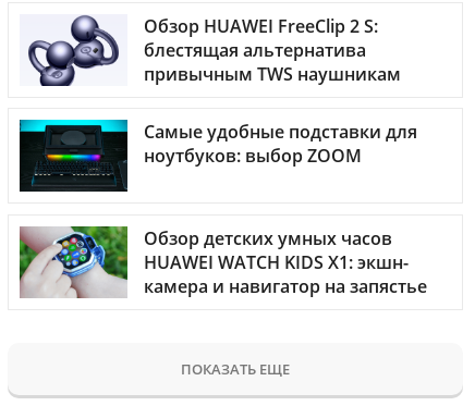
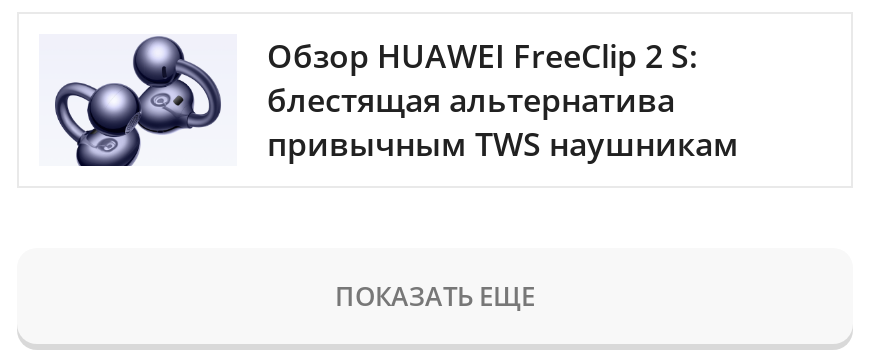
[19,119,427,298] [image] | Самые удобные подставки для | ноутбуков: выбор ZOOM | Обзор детских умных часов | HUAWEI WATCH KIDS X1: экшн- | камера и навигатор на запястье -> none
[19,225,129,299] [image] -> none

